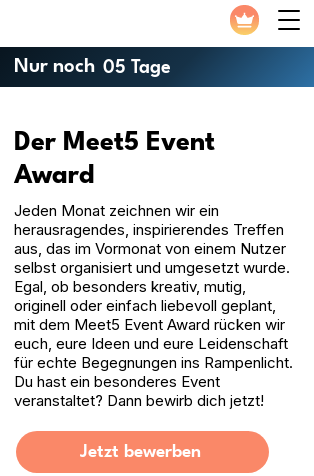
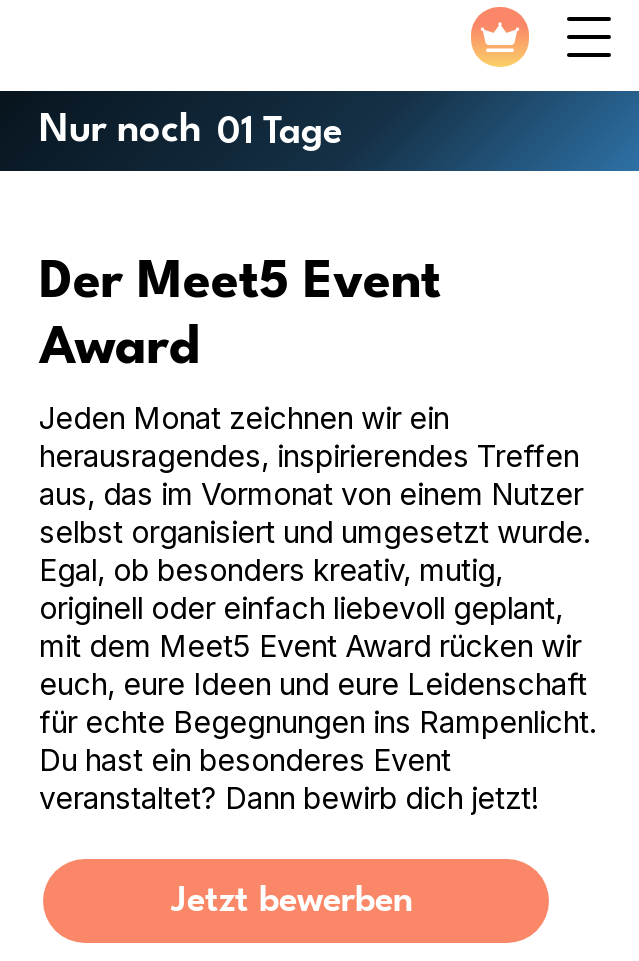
[14,57,171,77] Nur noch 05 Tage -> [39,111,343,151] Nur noch 01 Tage

